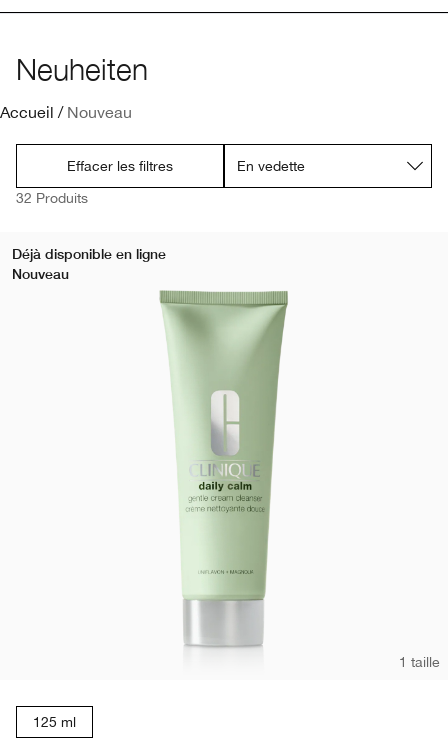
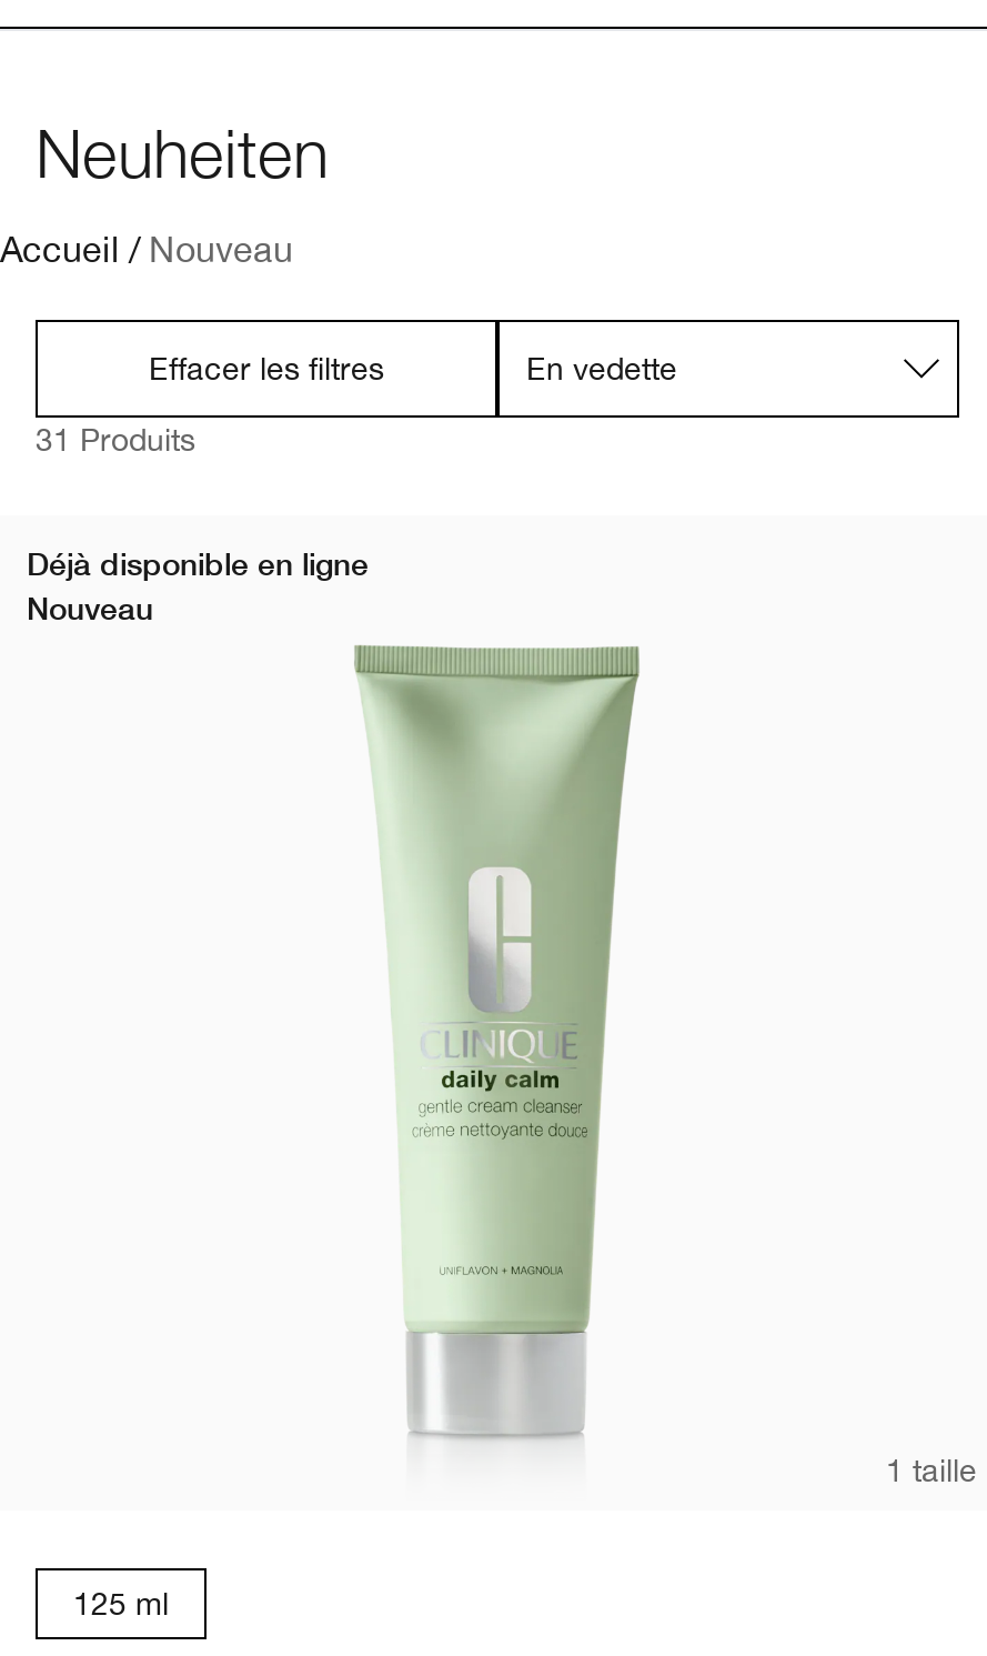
[16,190,88,206] 32 Produits -> [36,422,195,458] 31 Produits

